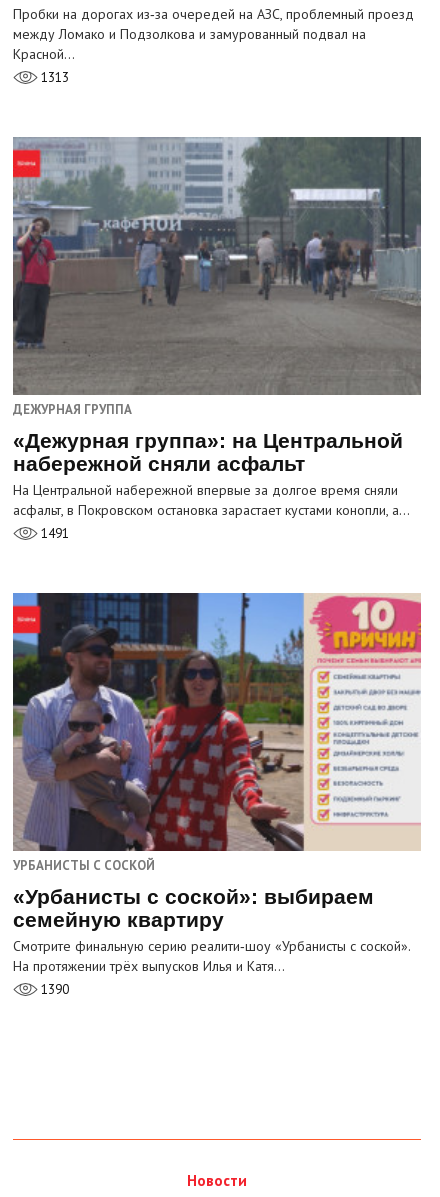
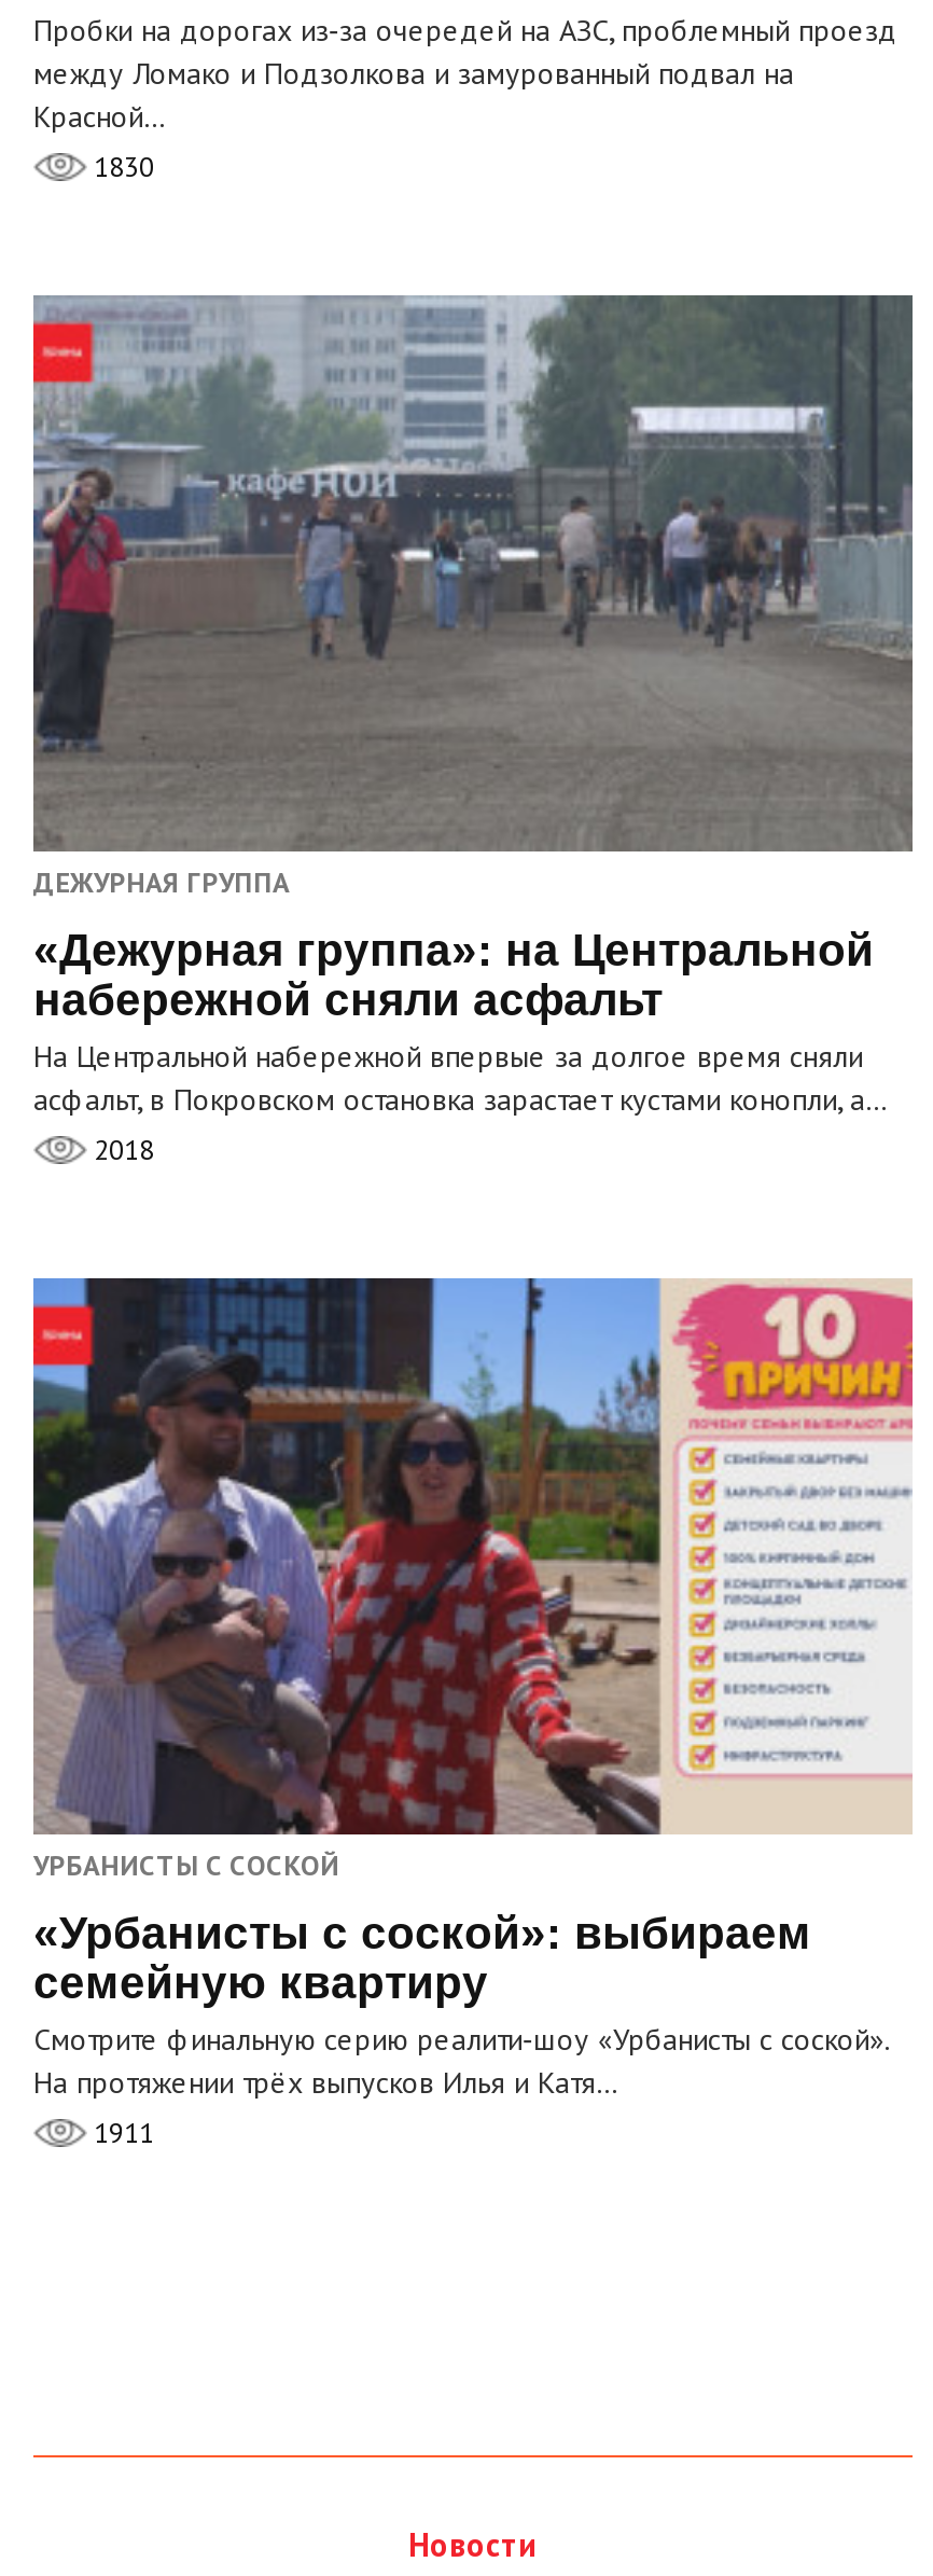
[38,69,69,86] 1313 -> [87,148,154,185] 1830
[38,525,69,542] 1491 -> [87,1132,154,1168] 2018
[38,981,69,998] 1390 -> [87,2115,154,2152] 1911

